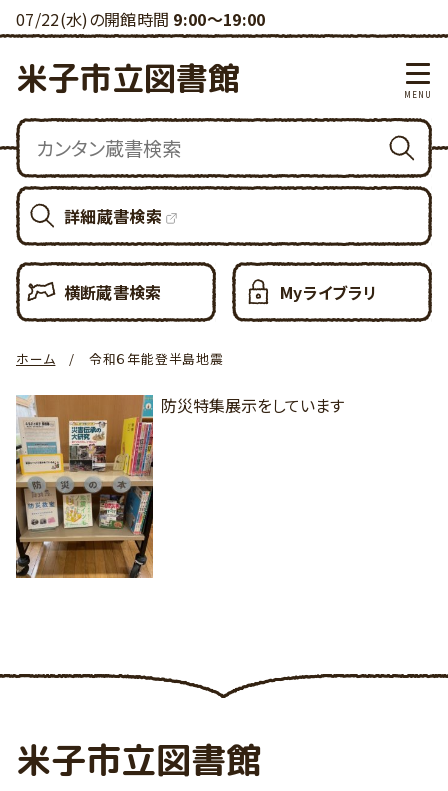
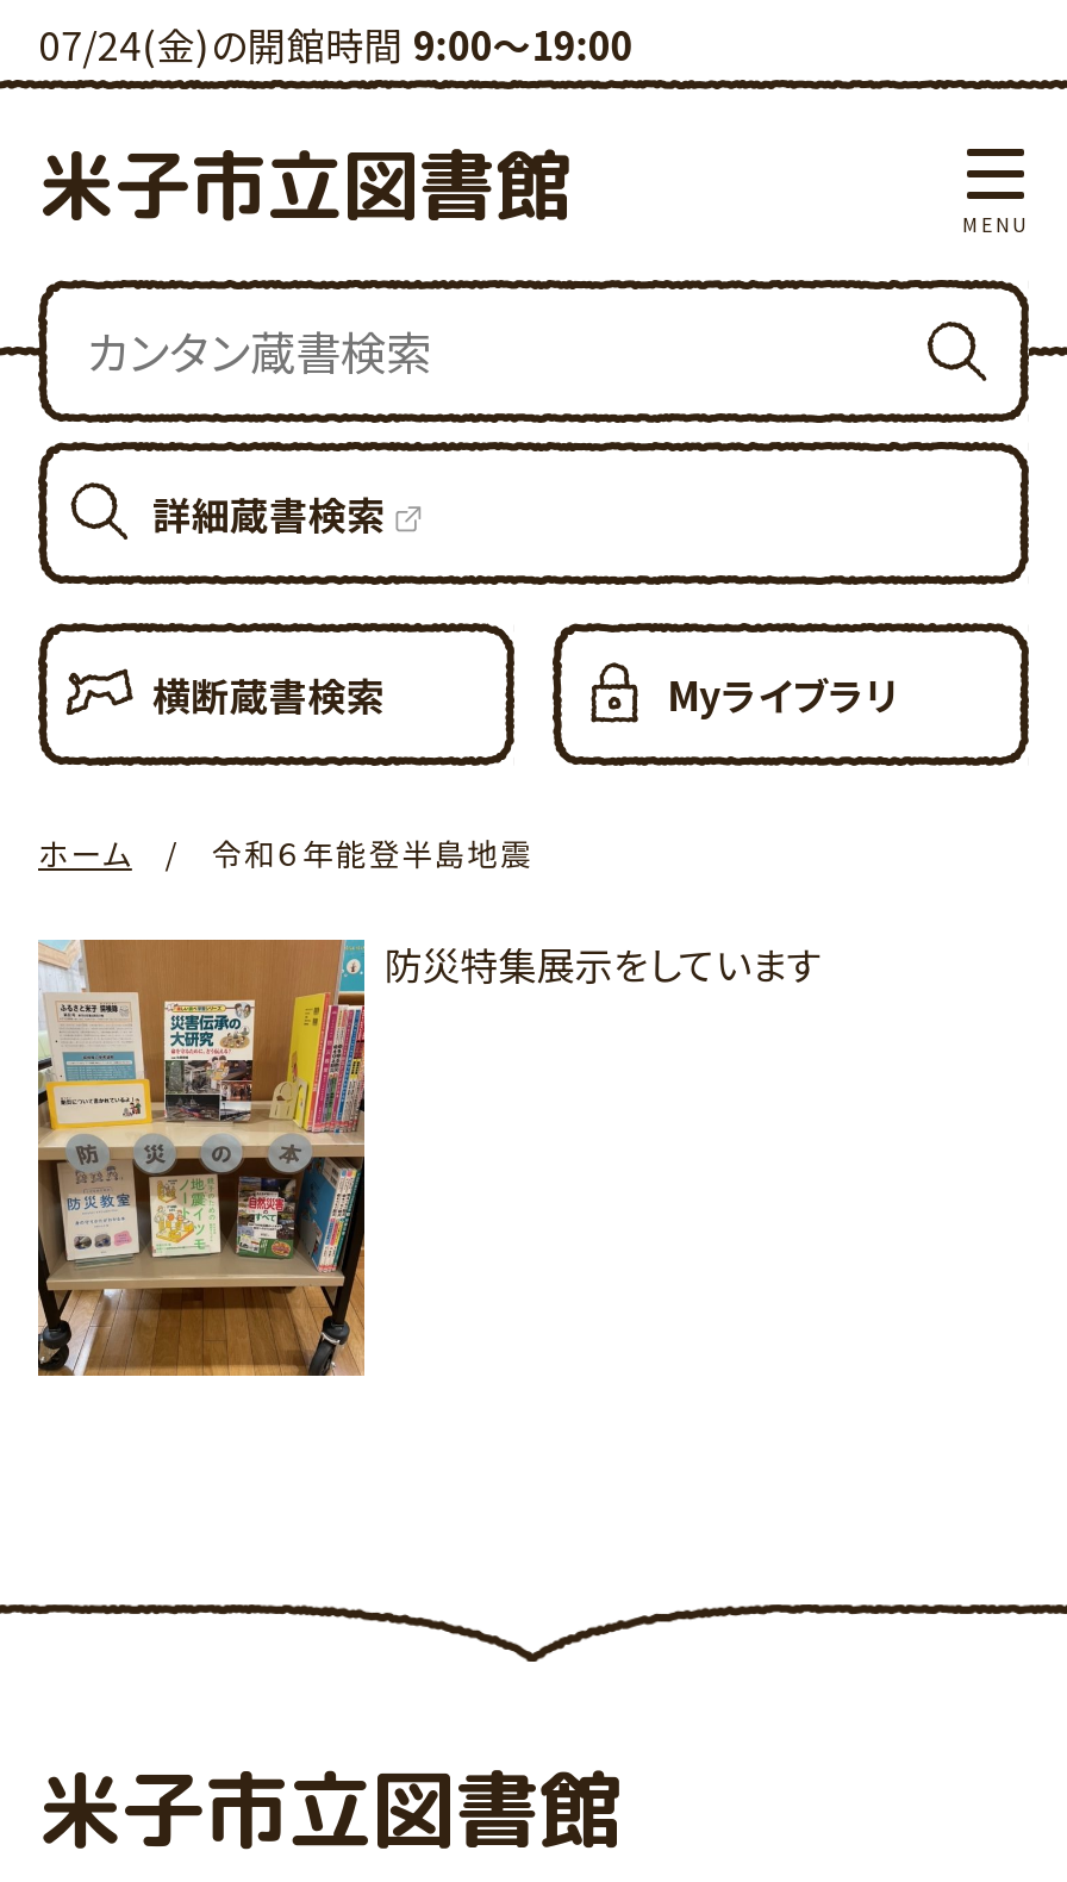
[16,7,266,31] 07/22(水)の開館時間9:00～19:00 -> [38,15,633,73] 07/24(金)の開館時間9:00～19:00

